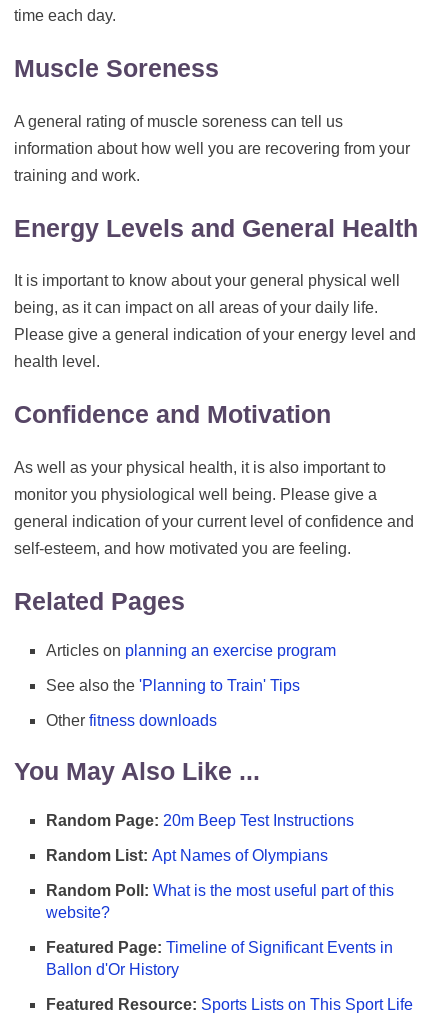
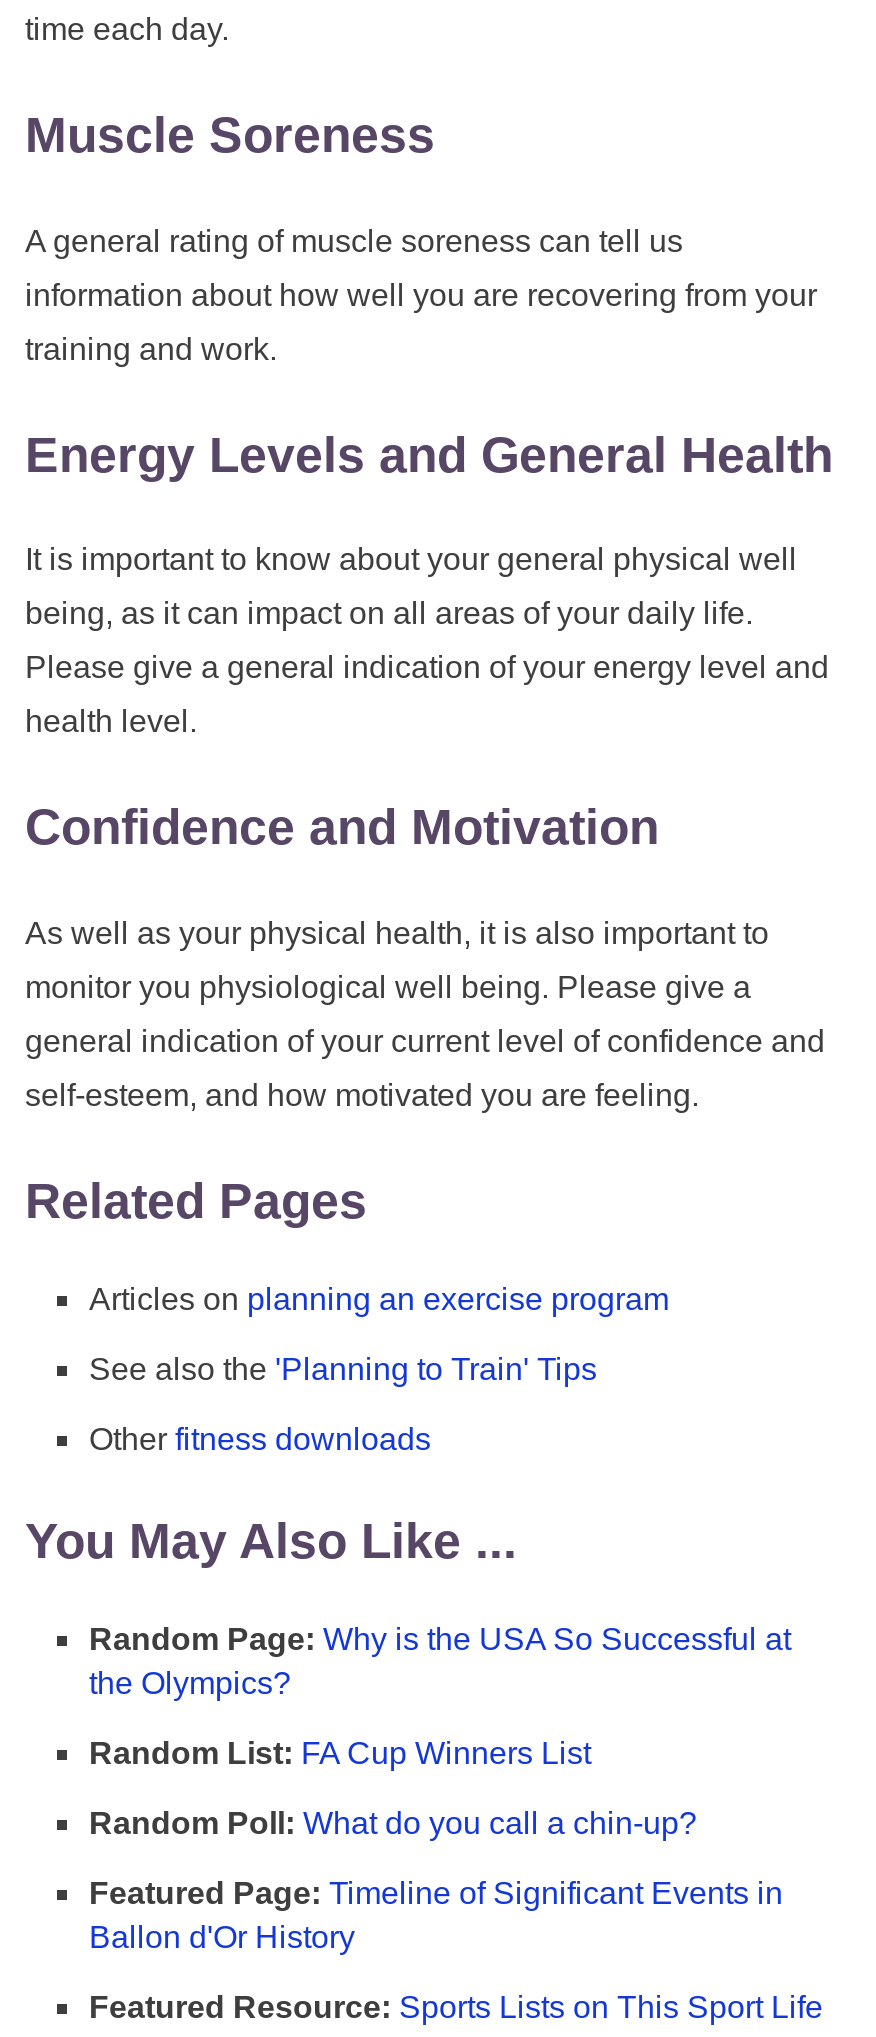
[46,812,354,829] Random Page: 20m Beep Test Instructions -> [89,1623,791,1701] Random Page: Why is the USA So Successful at | the Olympics?
[46,847,328,864] Random List: Apt Names of Olympians -> [89,1736,591,1770] Random List: FA Cup Winners List
[46,882,394,921] Random Poll: What is the most useful part of this | website? -> [89,1806,697,1840] Random Poll: What do you call a chin-up?

